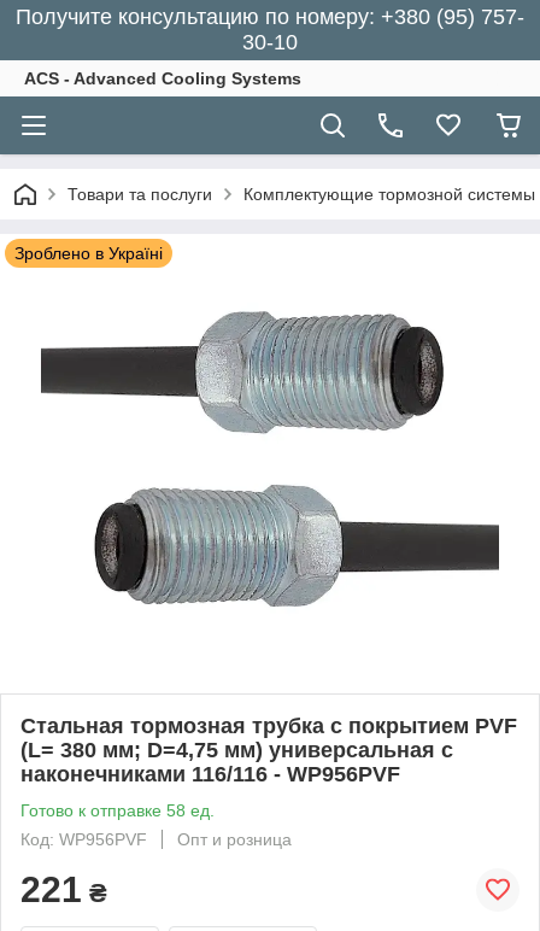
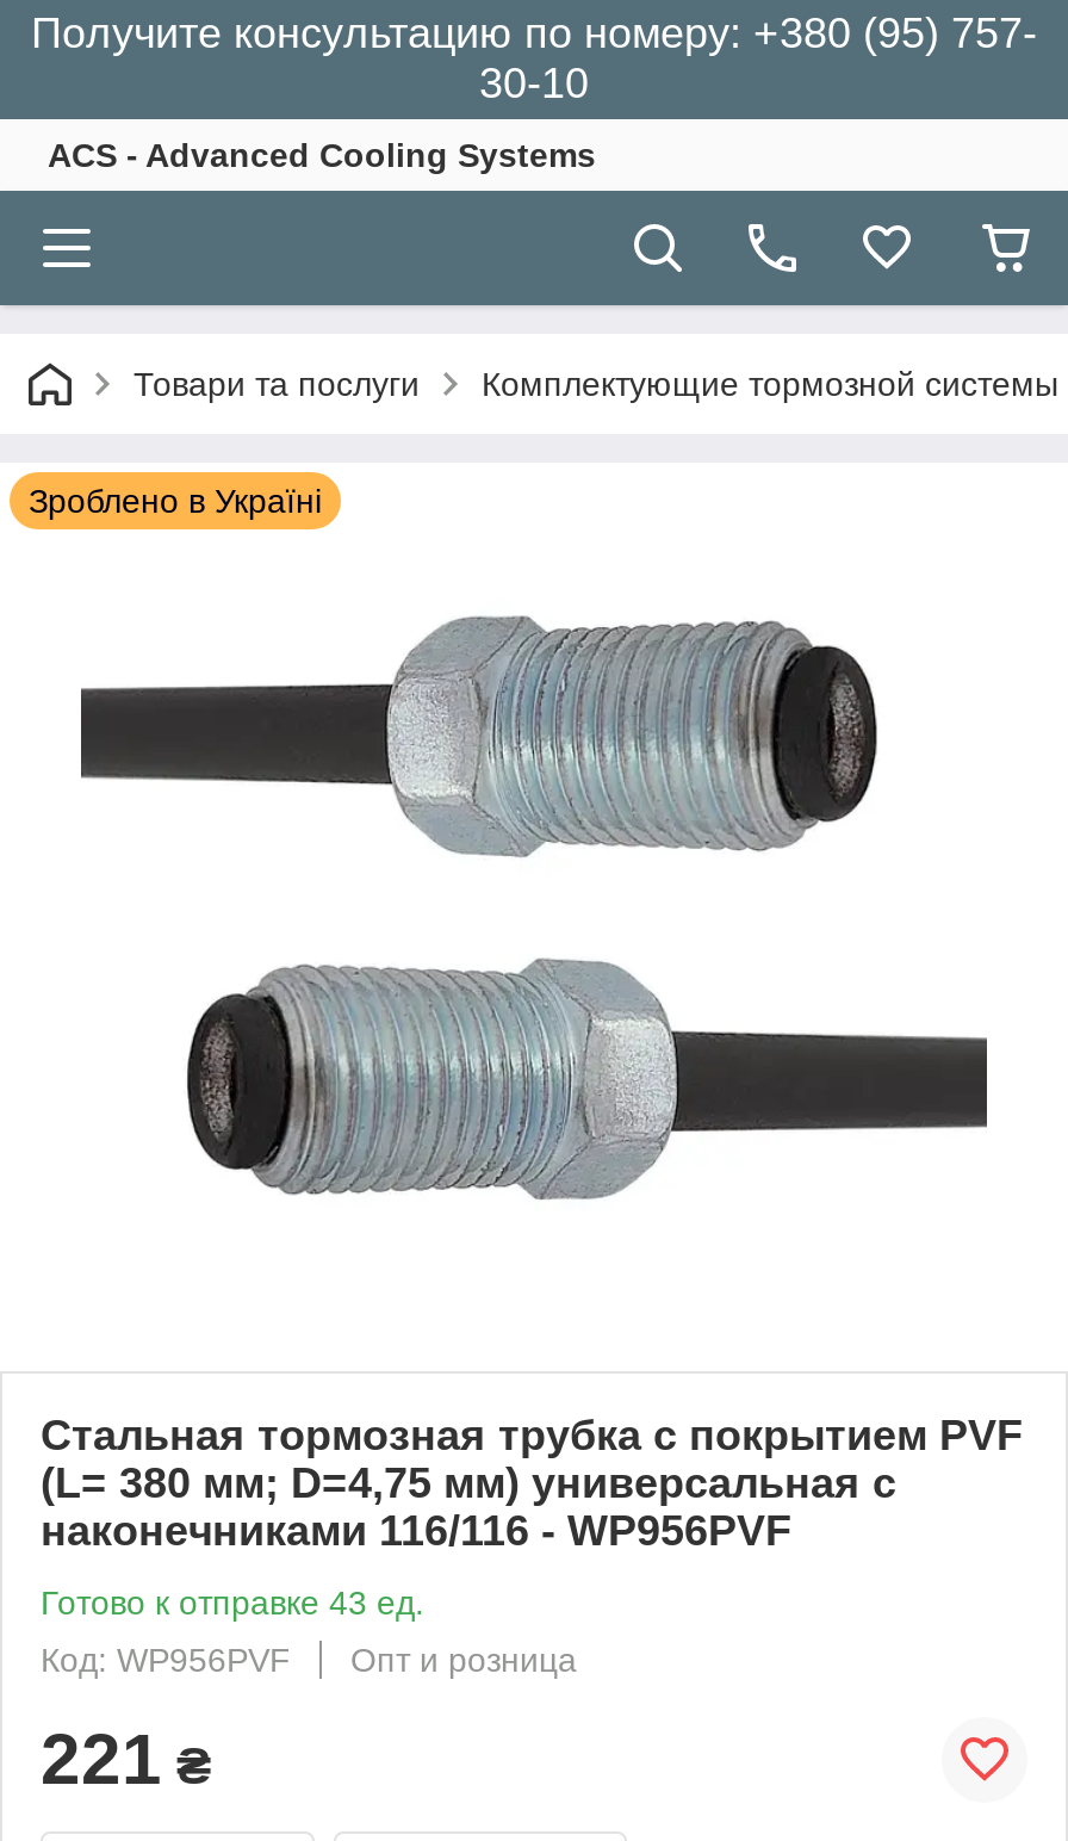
[20,801,215,820] Готово к отправке 58 ед. -> [41,1583,424,1621] Готово к отправке 43 ед.

